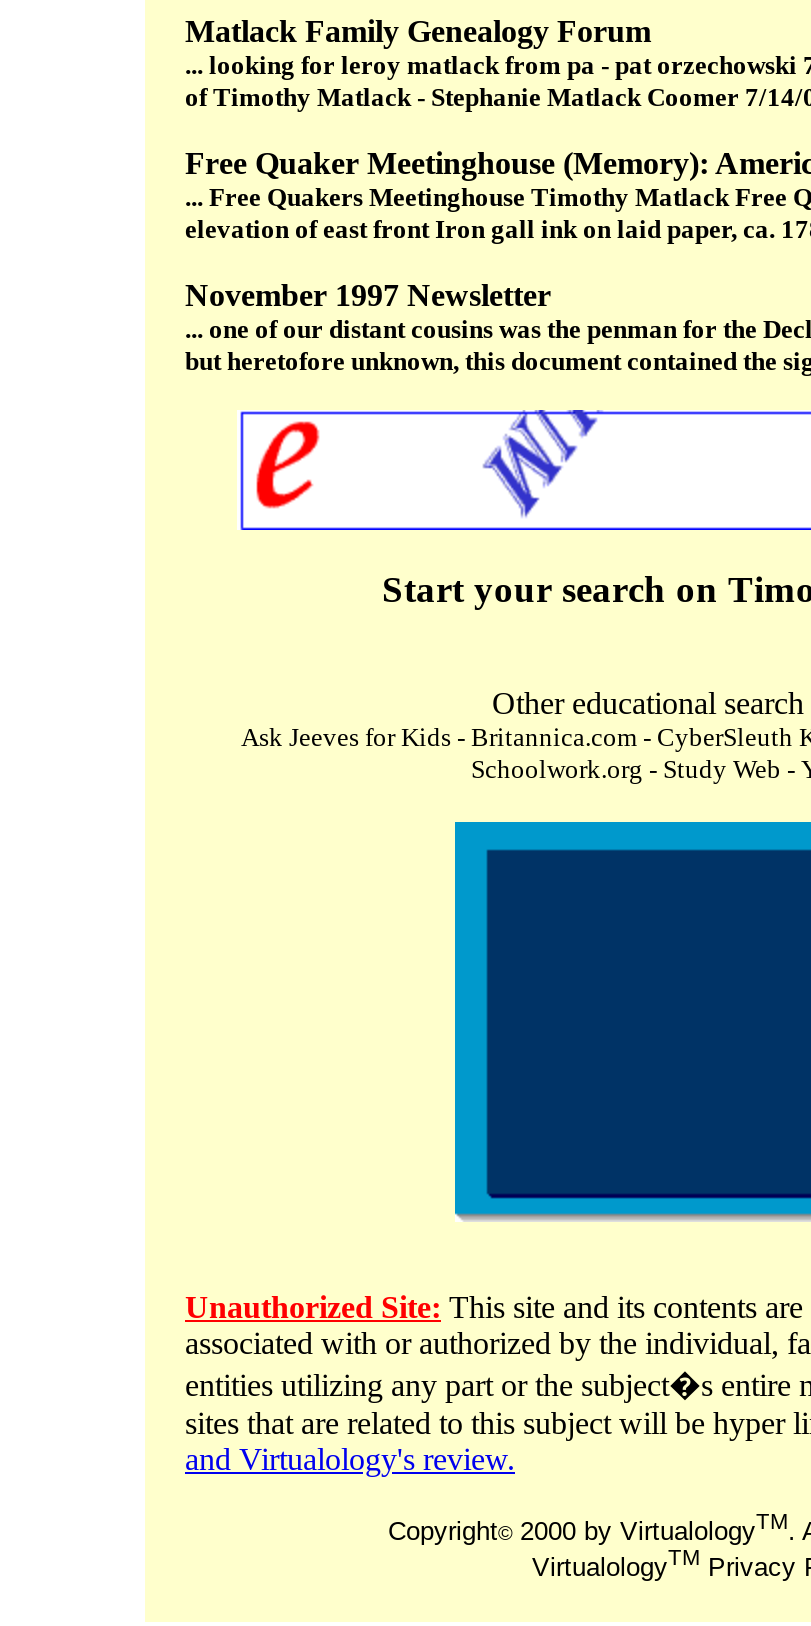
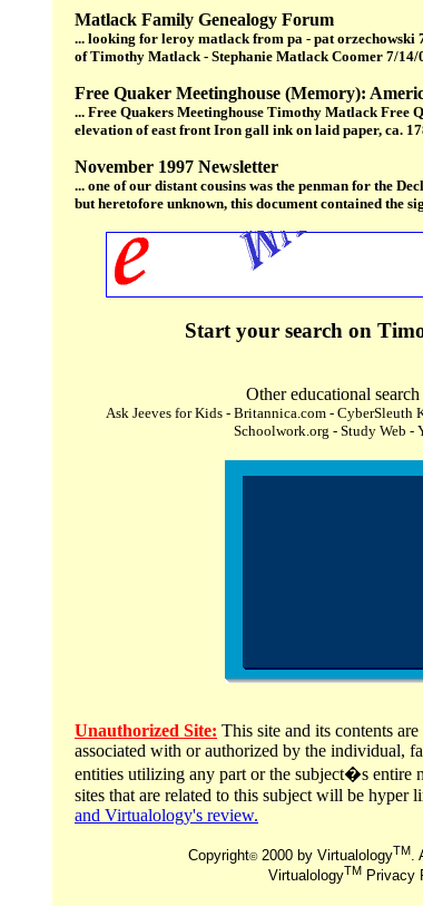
[483,408,597,518] [image] -> [239,230,306,289] [image]

